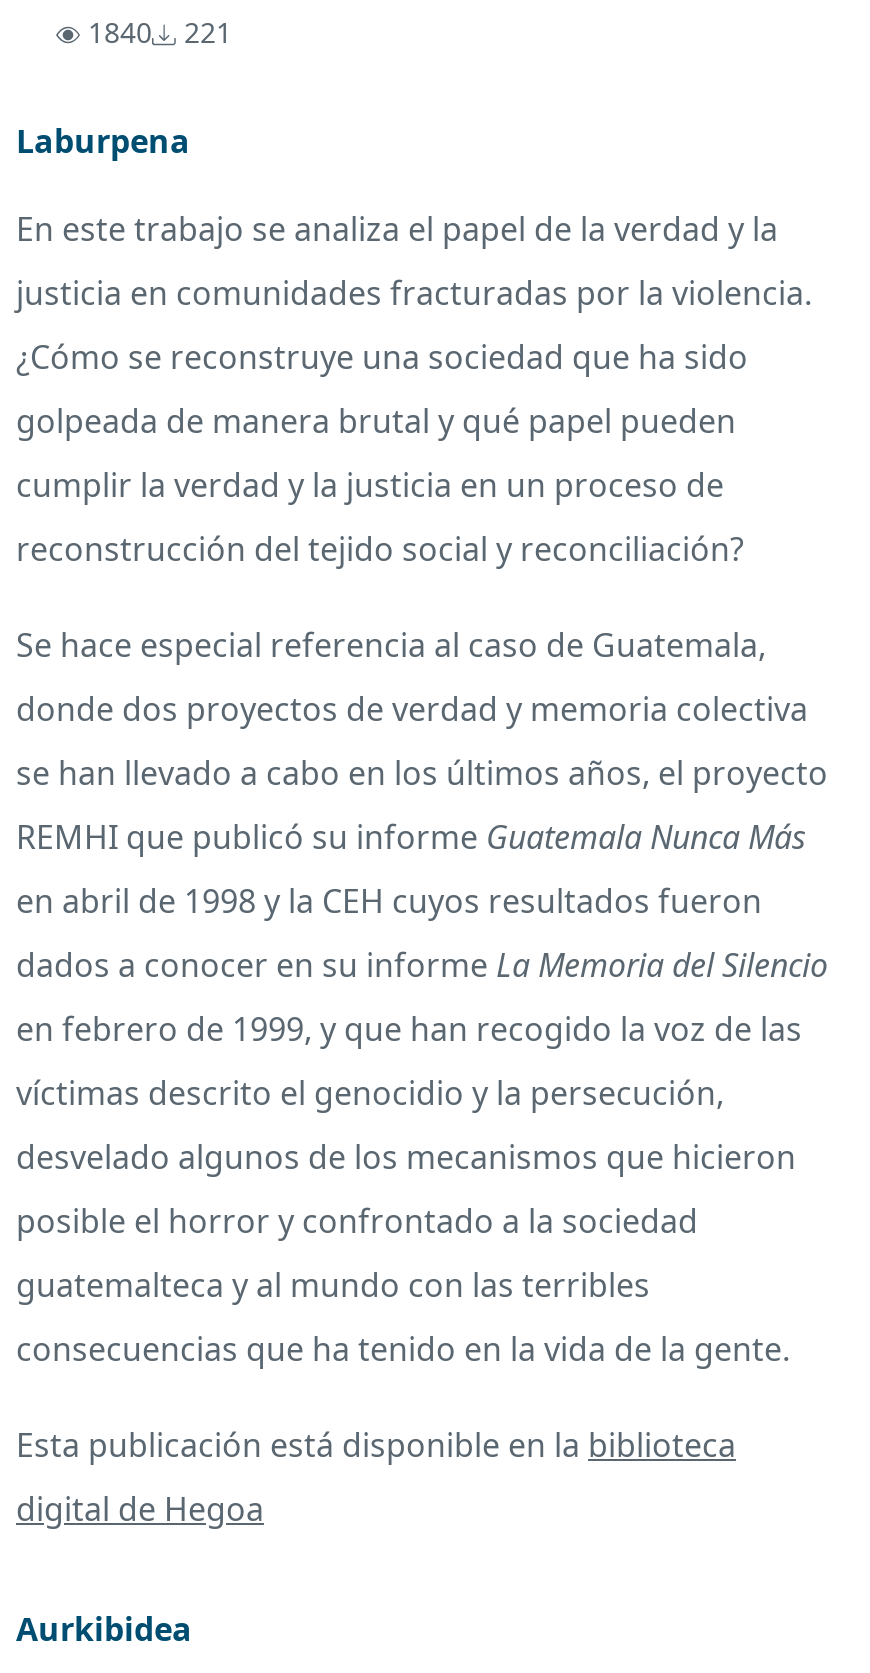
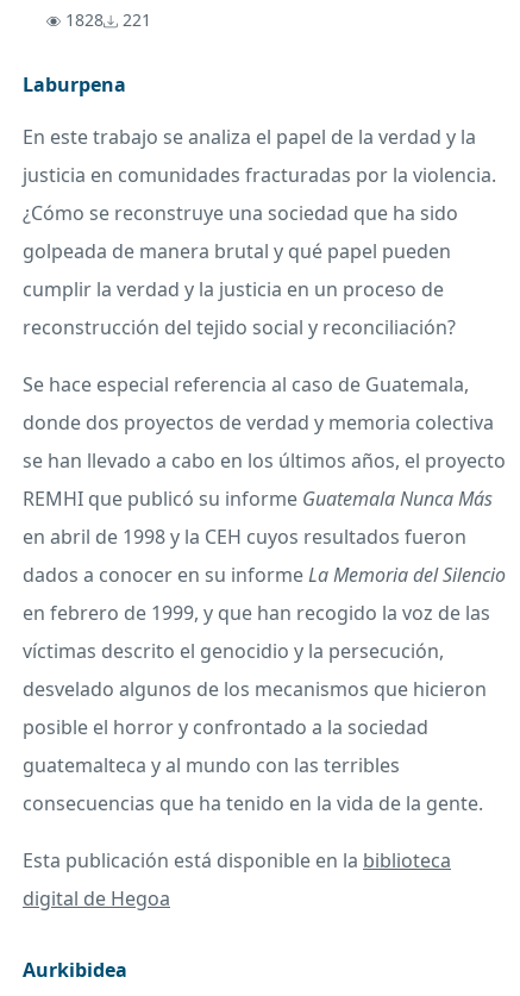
[80,12,232,50] 1840 221 -> [61,8,151,30] 1828 221

